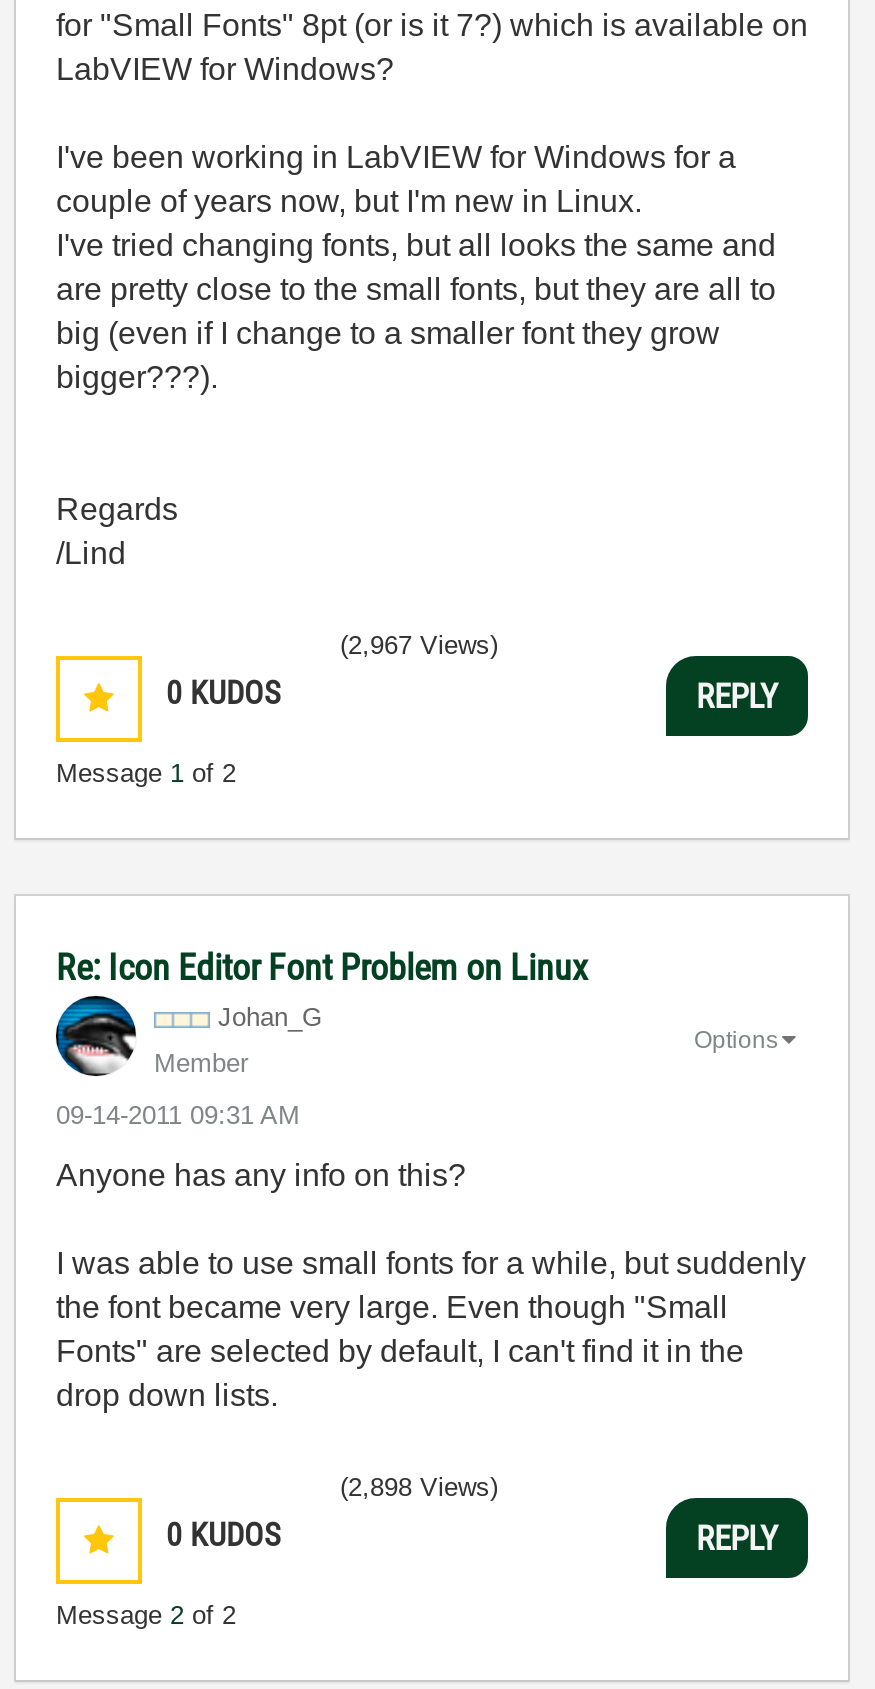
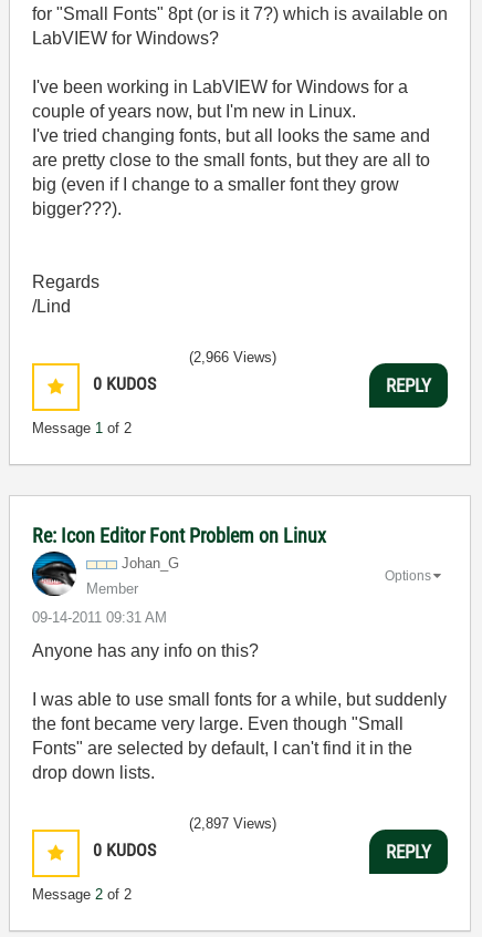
[340,630,498,660] (2,967 Views) -> [189,349,276,365] (2,966 Views)
[340,1472,498,1502] (2,898 Views) -> [189,815,276,832] (2,897 Views)

